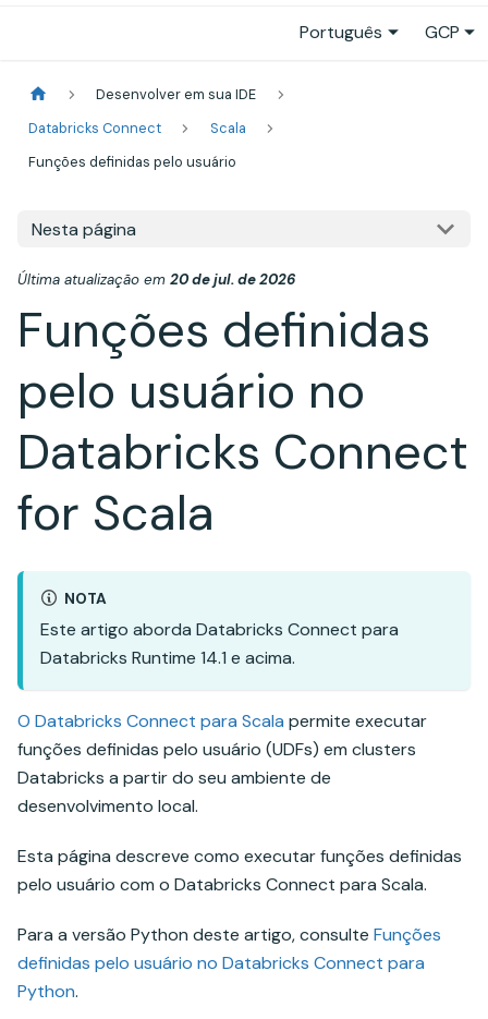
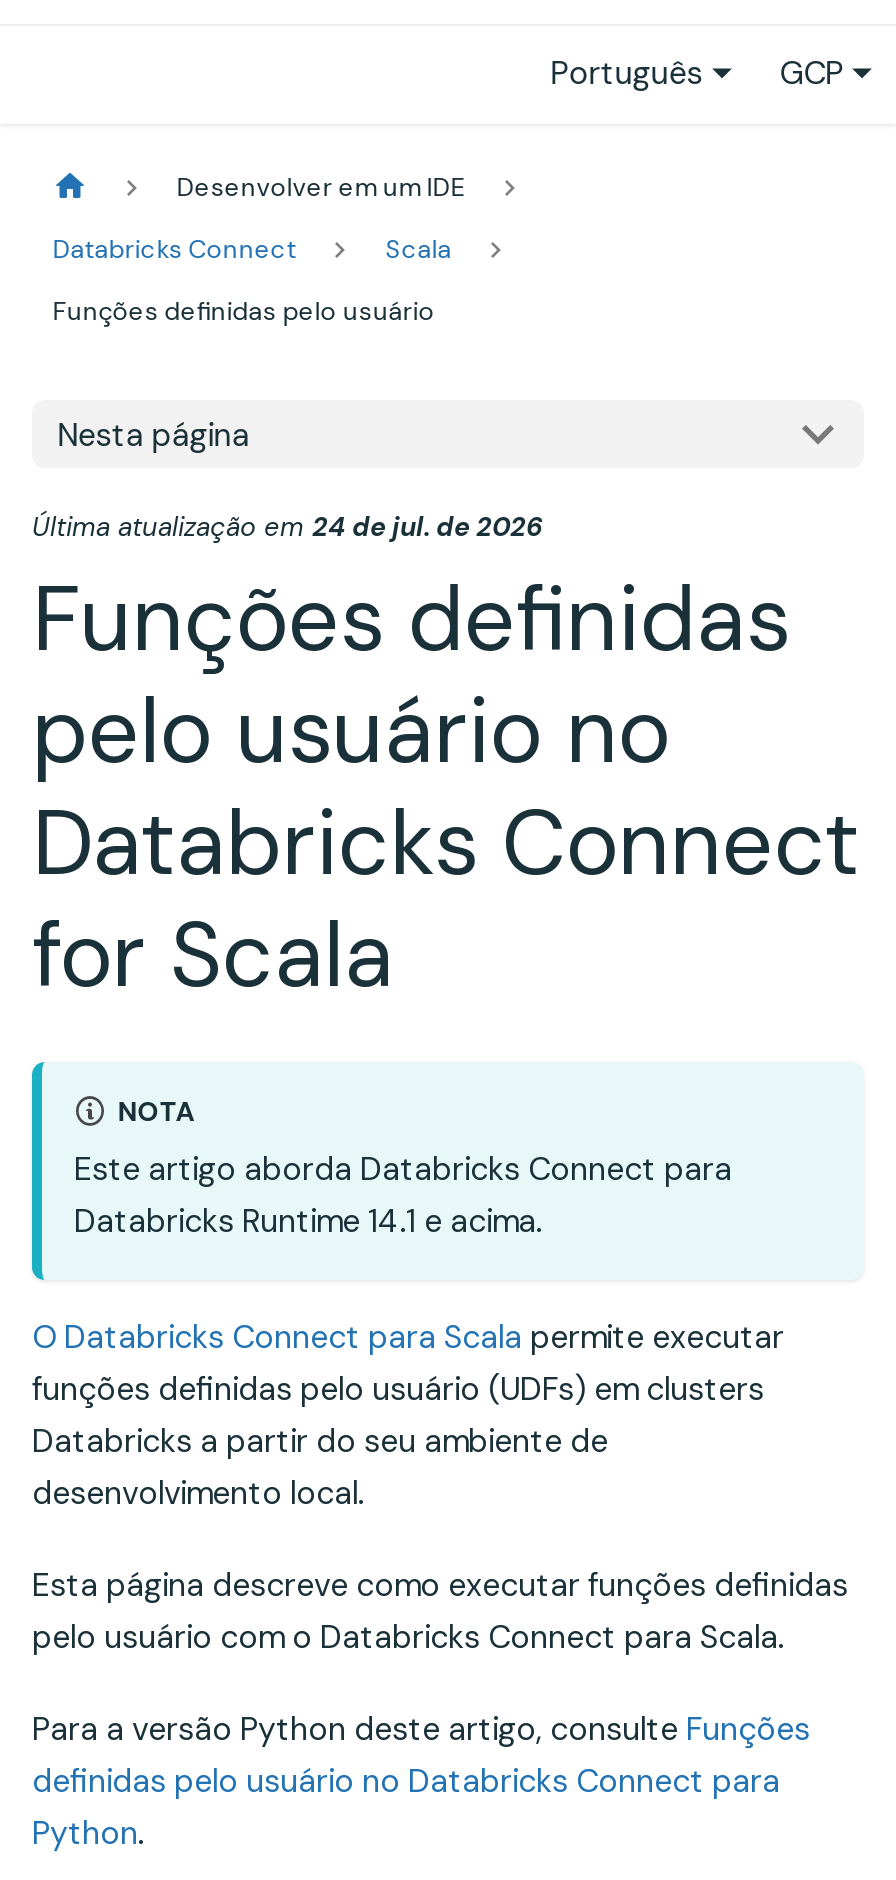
[96,85,256,103] Desenvolver em sua IDE -> [177,170,465,204] Desenvolver em um IDE
[17,270,295,289] Última atualização em 20 de jul. de 2026 -> [32,510,542,544] Última atualização em 24 de jul. de 2026

